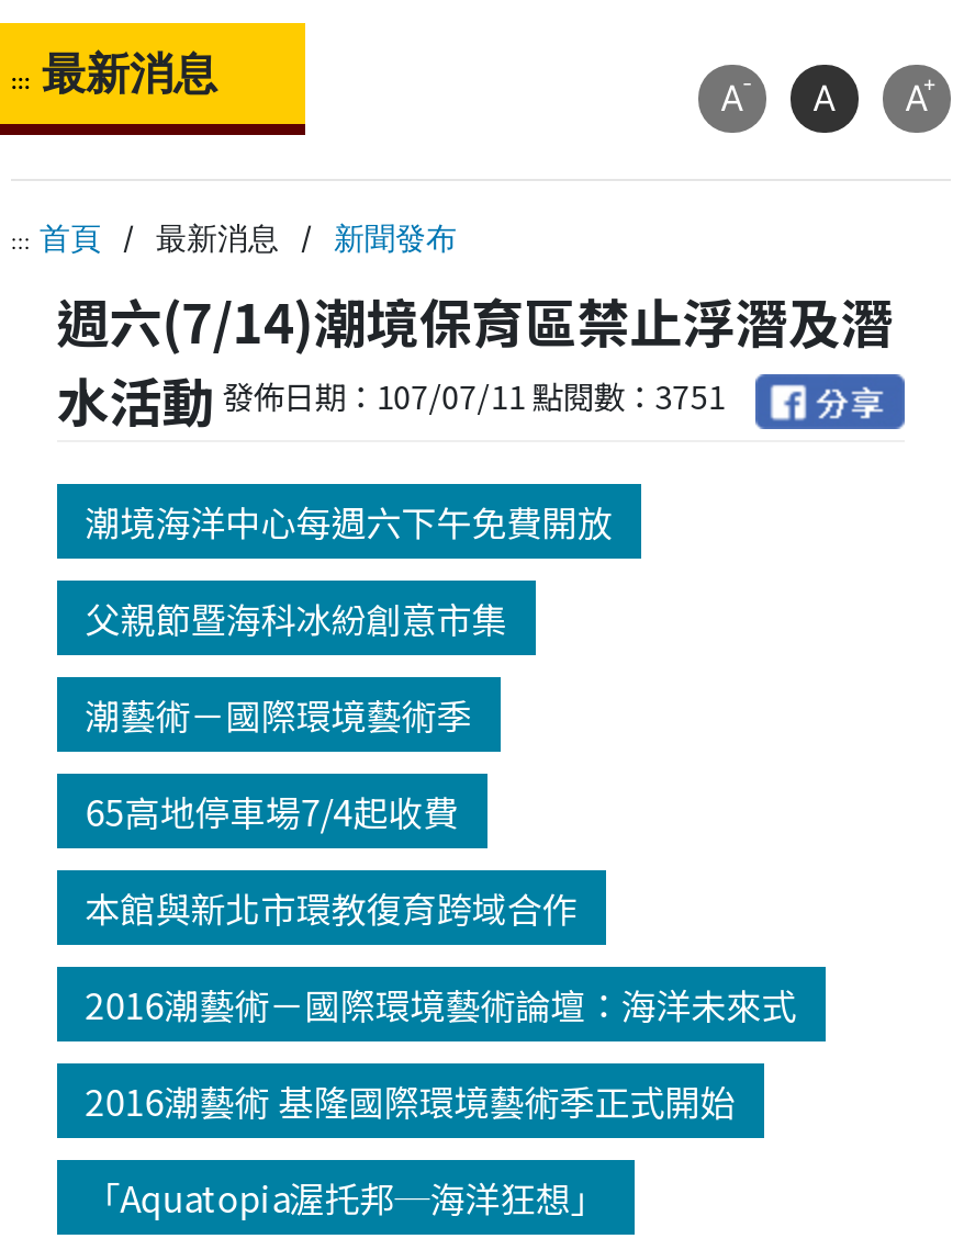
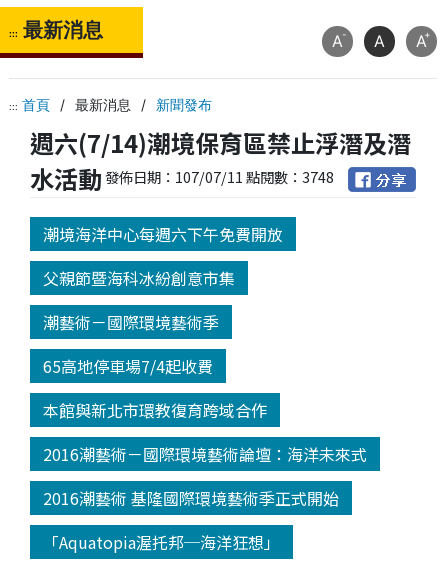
[56,362,756,439] 水活動 發佈日期：107/07/11 點閱數：3751 -> [30,161,348,196] 水活動 發佈日期：107/07/11 點閱數：3748

